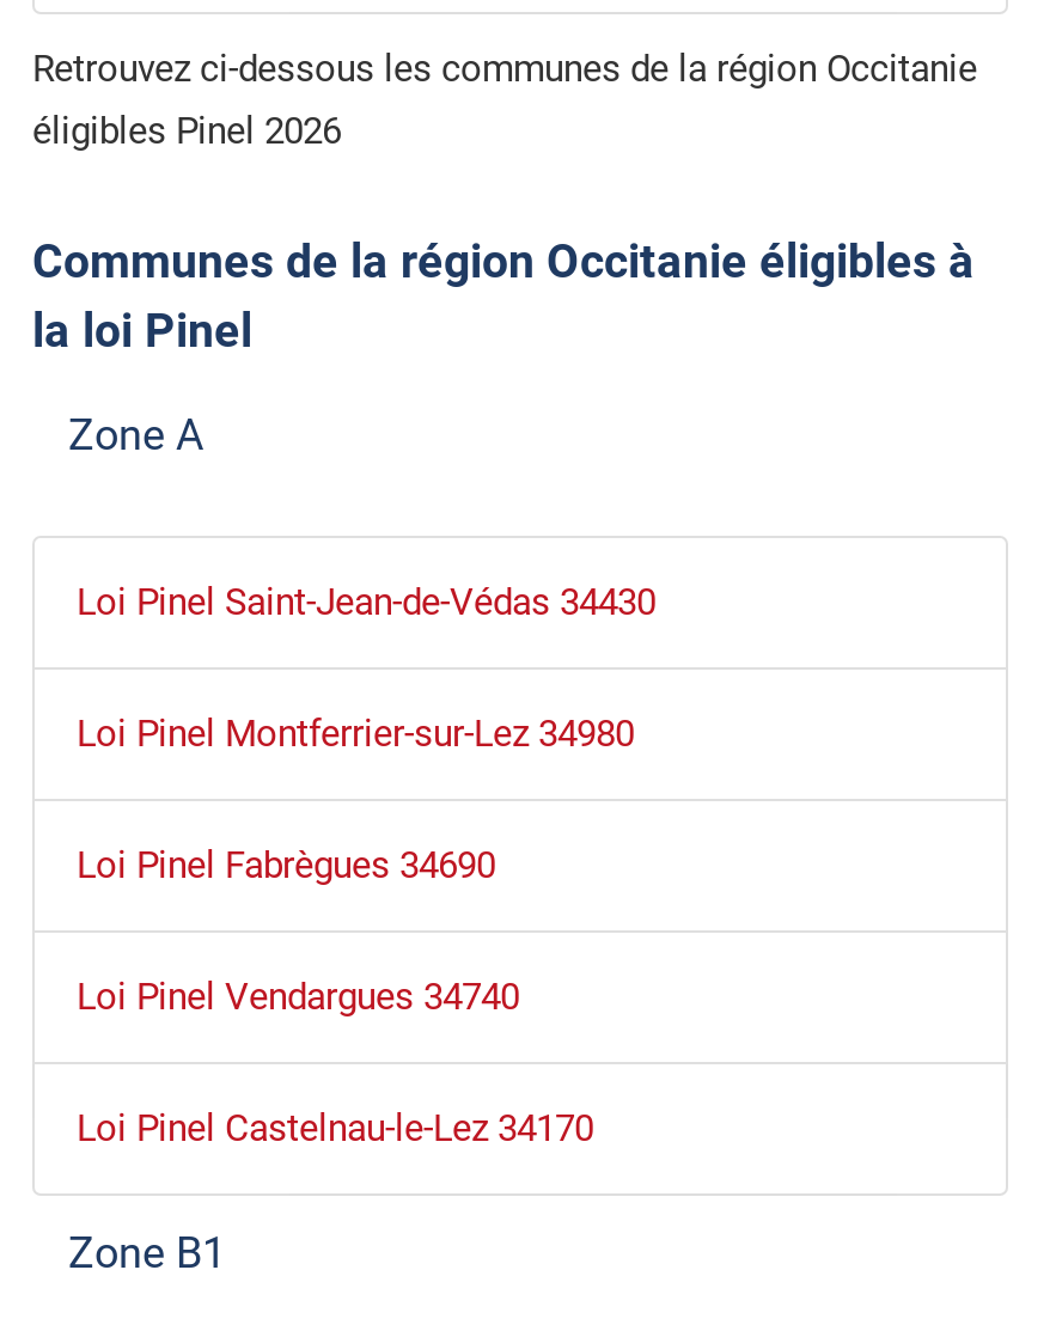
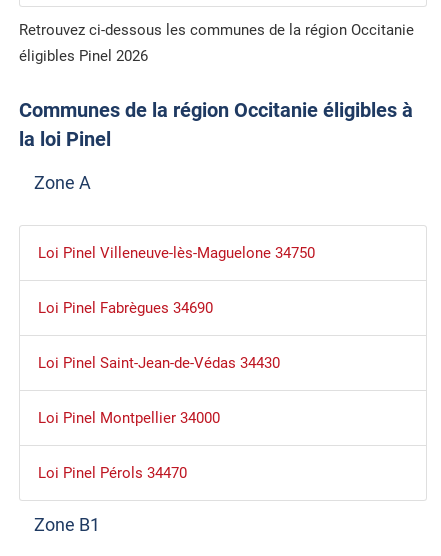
moved [77,580,655,623] -> [37,353,279,371]: Loi Pinel Saint-Jean-de-Védas 34430
[77,712,634,755] Loi Pinel Montferrier-sur-Lez 34980 -> [37,243,314,261] Loi Pinel Villeneuve-lès-Maguelone 34750
moved [77,843,495,886] -> [37,298,212,316]: Loi Pinel Fabrègues 34690
[77,975,593,1149] Loi Pinel Vendargues 34740 | Loi Pinel Castelnau-le-Lez 34170 -> [37,408,219,481] Loi Pinel Montpellier 34000 | Loi Pinel Pérols 34470

